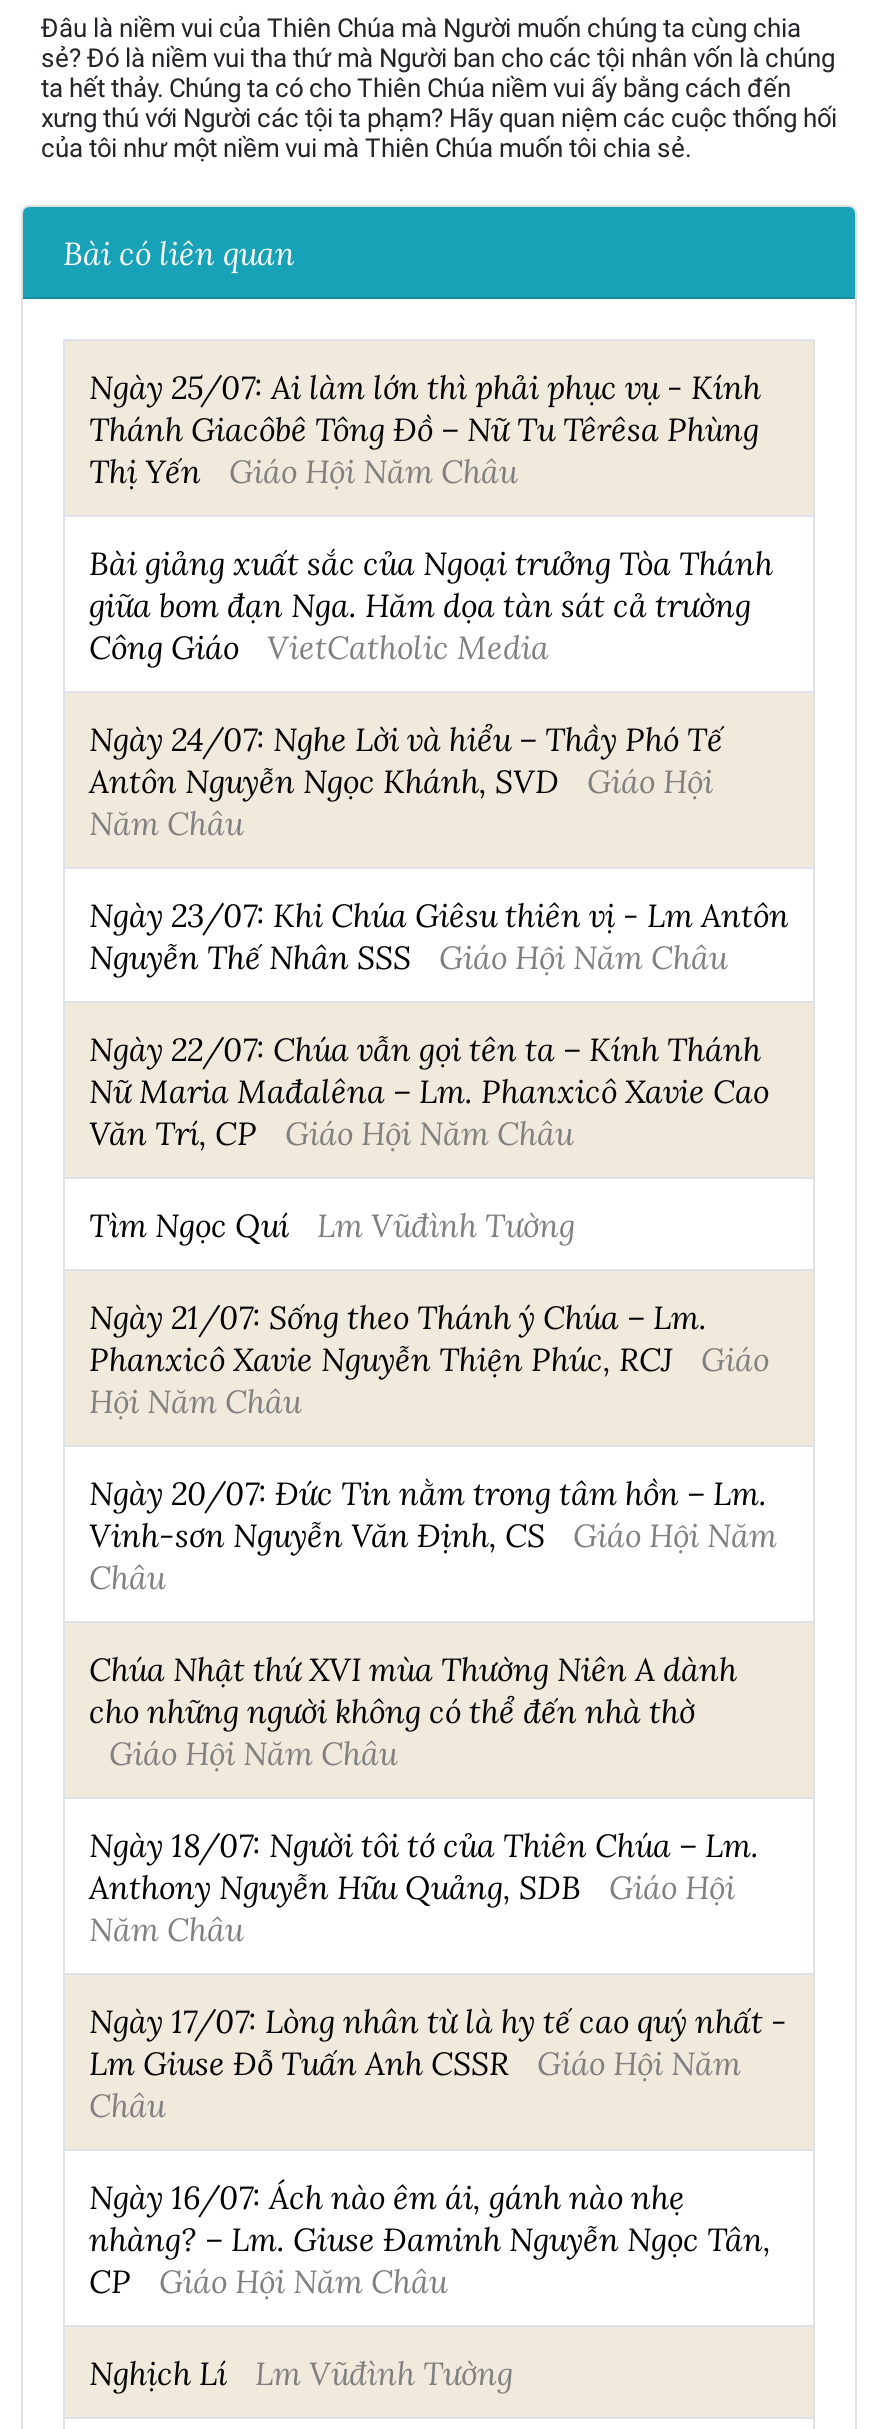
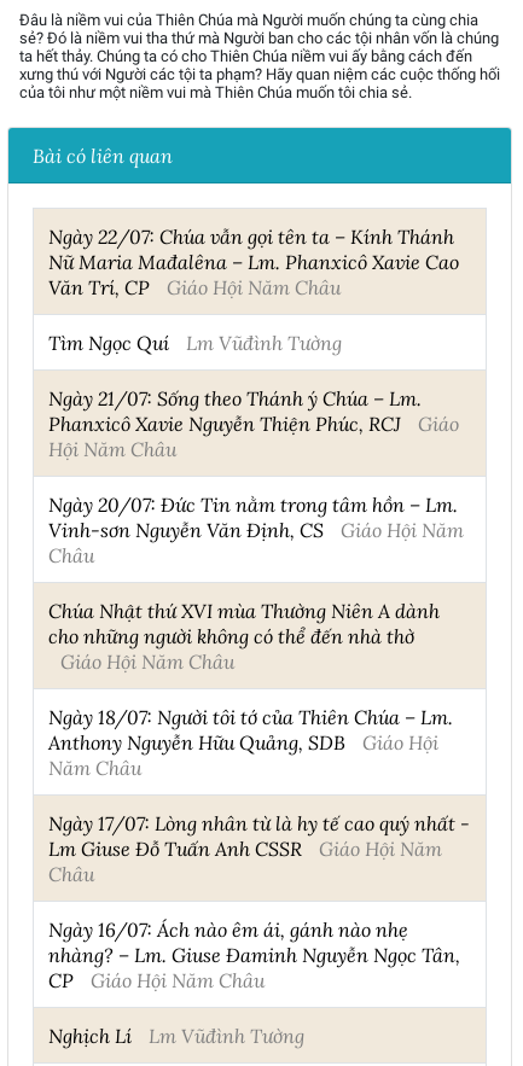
[89,365,789,977] Ngày 25/07: Ai làm lớn thì phải phục vụ - Kính | Thánh Giacôbê Tông Đồ – Nữ Tu Têrêsa Phùng | Thị Yến | Giáo Hội Năm Châu | Bài giảng xuất sắc của Ngoại trưởng Tòa Thánh | giữa bom đạn Nga. Hăm dọa tàn sát cả trường | Công Giáo | VietCatholic Media | Ngày 24/07: Nghe Lời và hiểu – Thầy Phó Tế | Antôn Nguyễn Ngọc Khánh, SVD | Giáo Hội | Năm Châu | Ngày 23/07: Khi Chúa Giêsu thiên vị - Lm Antôn | Nguyễn Thế Nhân SSS | Giáo Hội Năm Châu -> none

